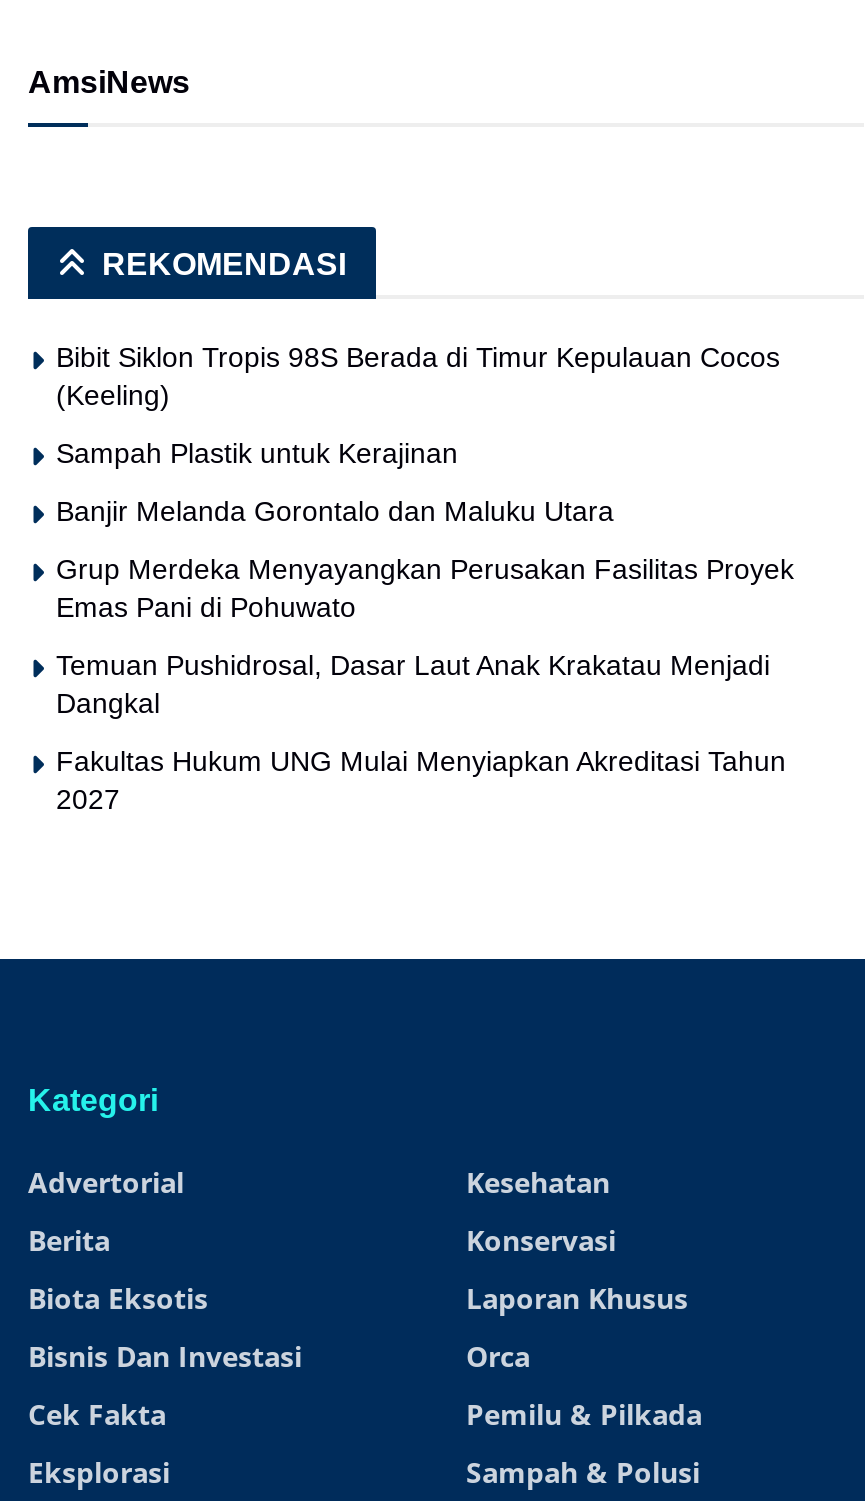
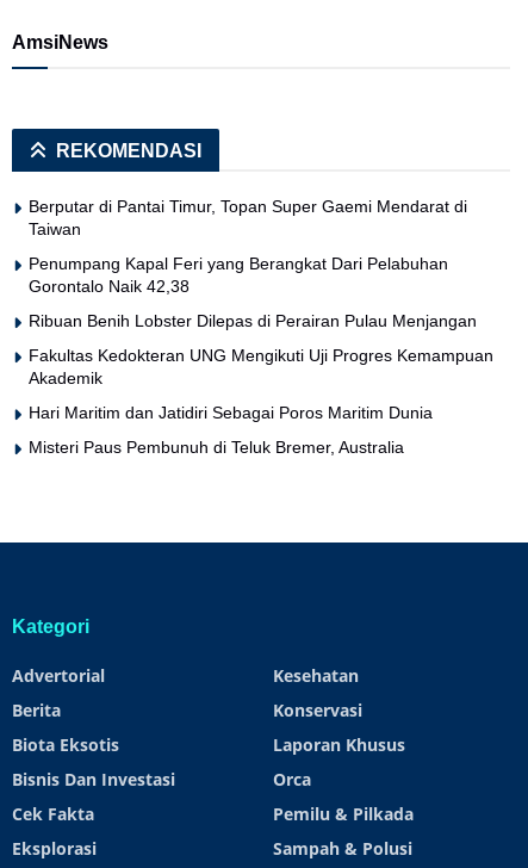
[56,341,780,411] Bibit Siklon Tropis 98S Berada di Timur Kepulauan Cocos | (Keeling) -> [29,197,467,238] Berputar di Pantai Timur, Topan Super Gaemi Mendarat di | Taiwan
[56,437,458,469] Sampah Plastik untuk Kerajinan -> [29,254,448,296] Penumpang Kapal Feri yang Berangkat Dari Pelabuhan | Gorontalo Naik 42,38
[56,495,614,527] Banjir Melanda Gorontalo dan Maluku Utara -> [29,311,477,330] Ribuan Benih Lobster Dilepas di Perairan Pulau Menjangan
[56,553,794,623] Grup Merdeka Menyayangkan Perusakan Fasilitas Proyek | Emas Pani di Pohuwato -> [29,346,493,387] Fakultas Kedokteran UNG Mengikuti Uji Progres Kemampuan | Akademik
[56,649,770,719] Temuan Pushidrosal, Dasar Laut Anak Krakatau Menjadi | Dangkal -> [29,403,433,422] Hari Maritim dan Jatidiri Sebagai Poros Maritim Dunia
[56,745,786,815] Fakultas Hukum UNG Mulai Menyiapkan Akreditasi Tahun | 2027 -> [29,438,404,457] Misteri Paus Pembunuh di Teluk Bremer, Australia

